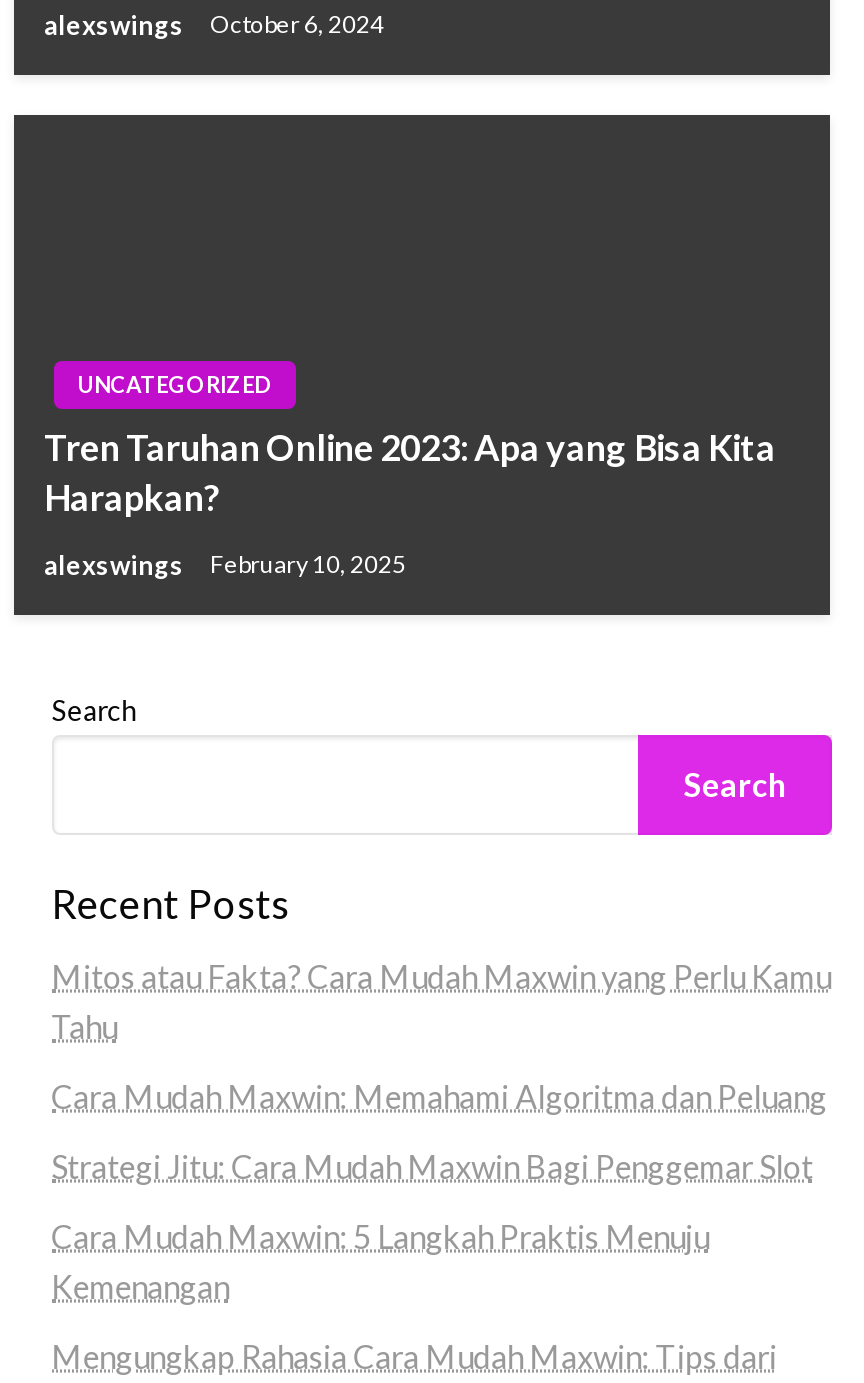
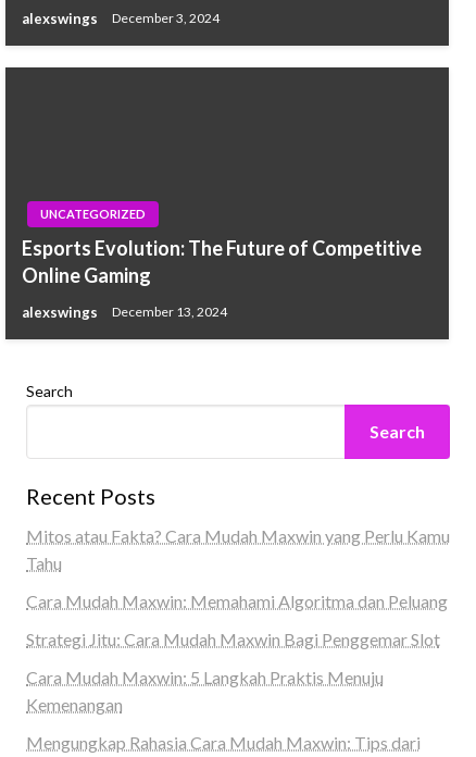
[44,9,384,41] alexswings October 6, 2024 -> [22,10,220,27] alexswings December 3, 2024
[44,425,776,519] Tren Taruhan Online 2023: Apa yang Bisa Kita | Harapkan? -> [22,236,422,287] Esports Evolution: The Future of Competitive | Online Gaming
[44,549,406,581] alexswings February 10, 2025 -> [22,303,227,321] alexswings December 13, 2024

